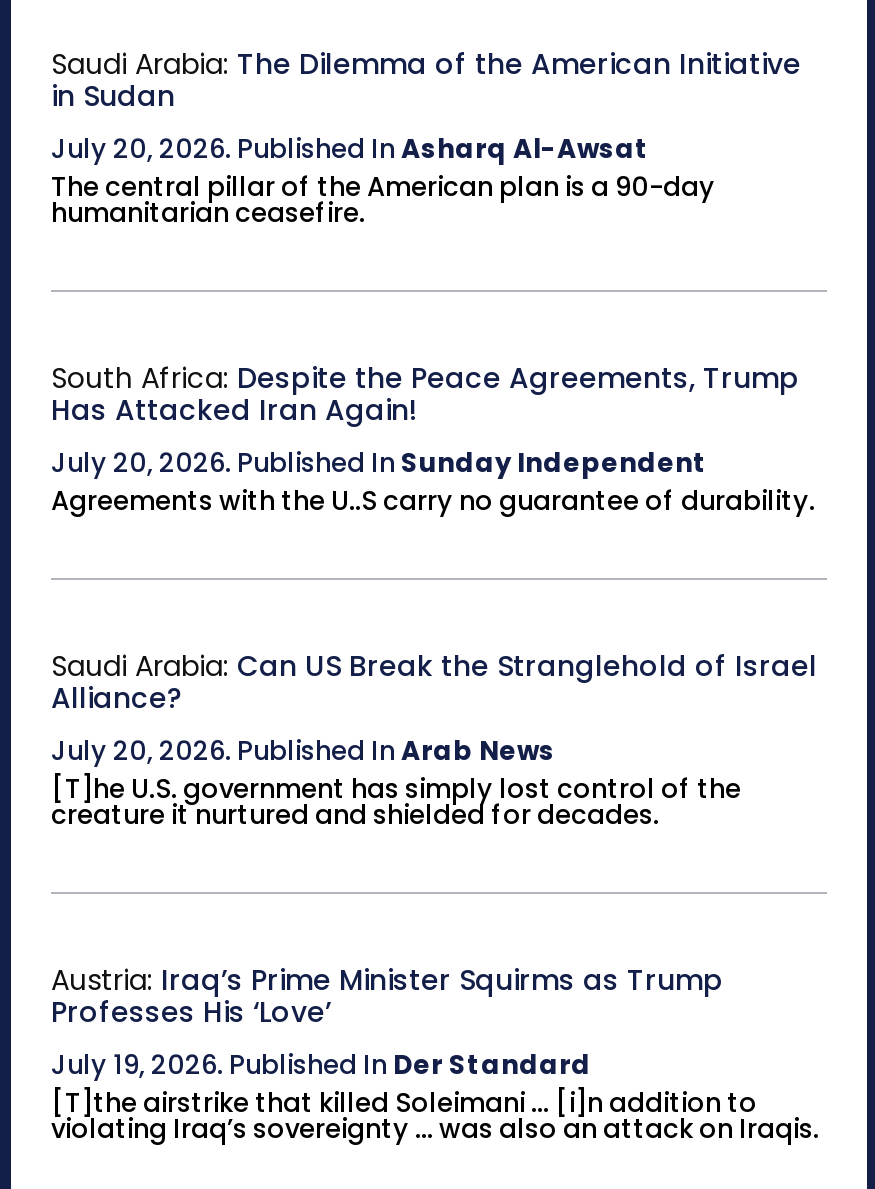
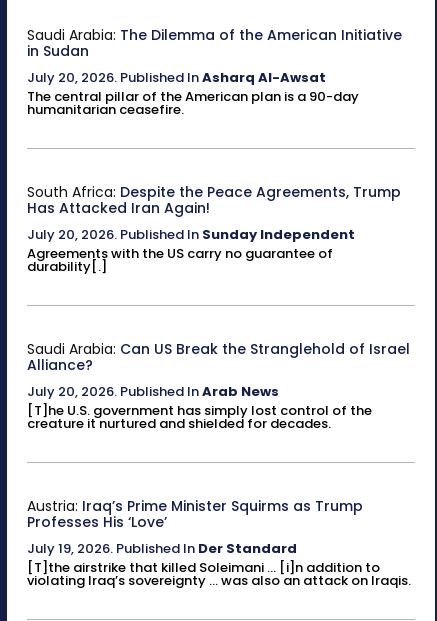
[51,482,815,520] Agreements with the U..S carry no guarantee of durability. -> [27,244,333,276] Agreements with the US carry no guarantee of | durability[.]

